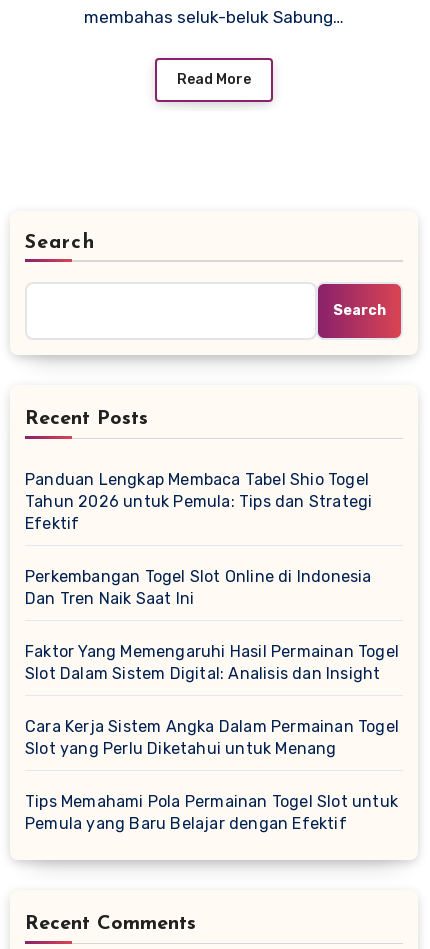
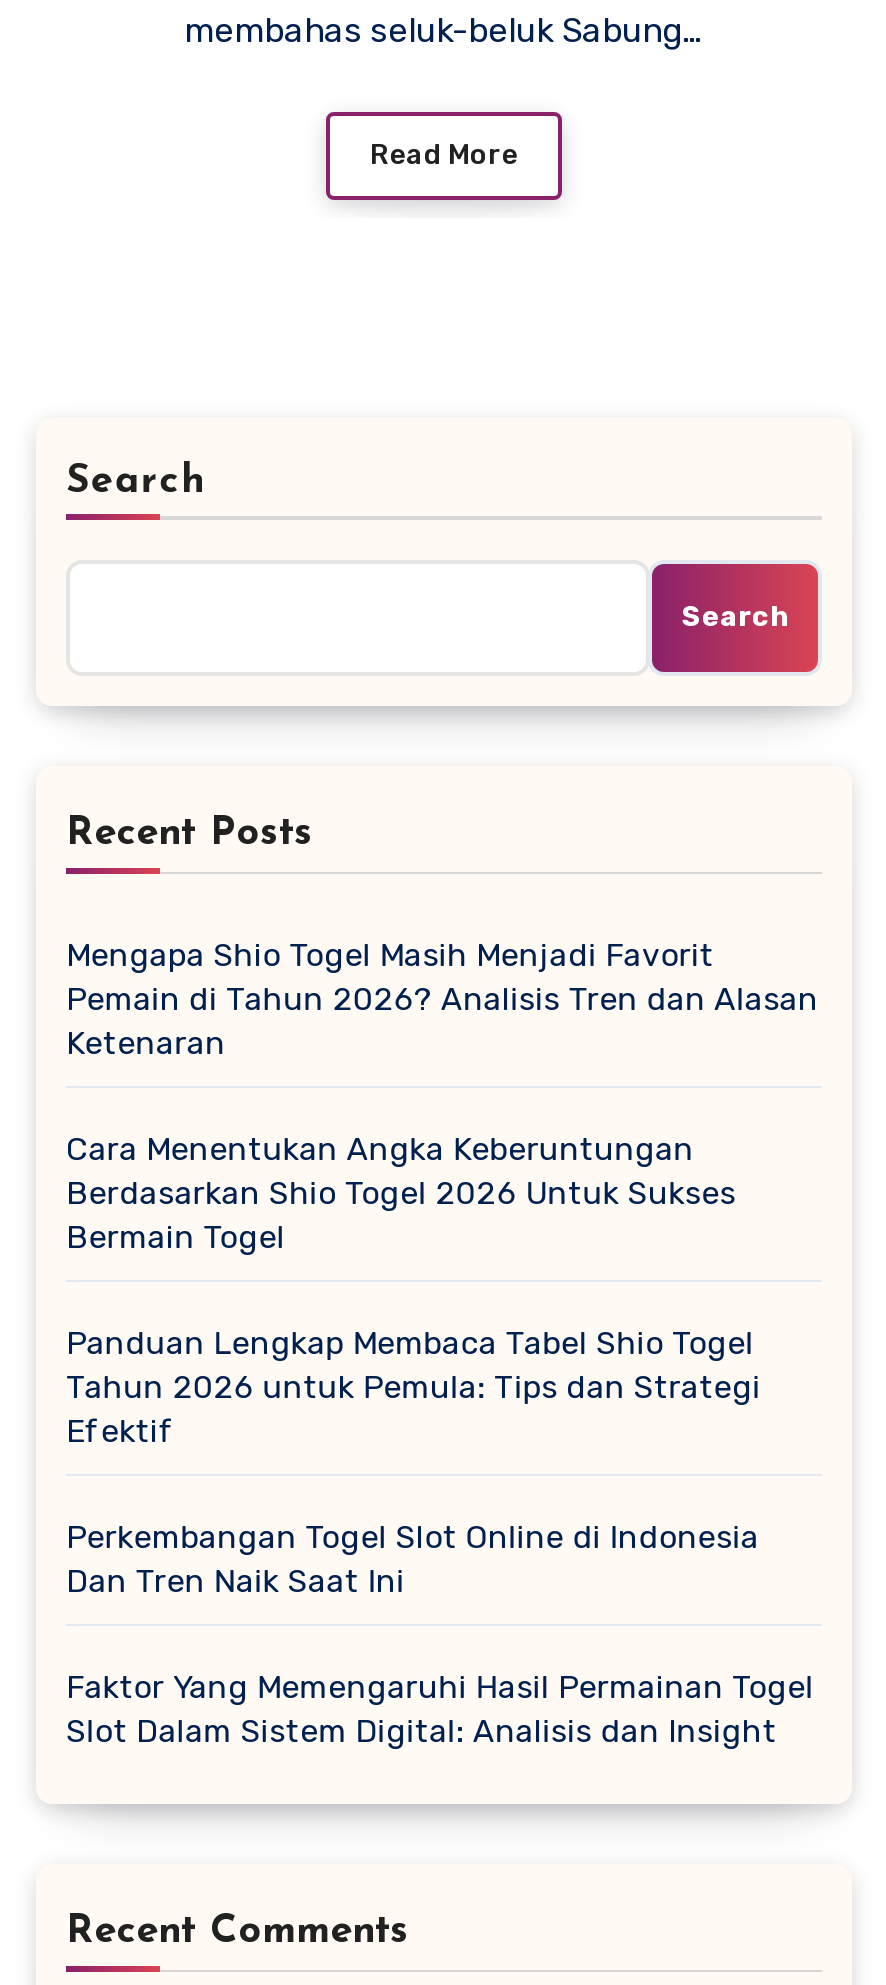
none -> [66,937,818,1257] Mengapa Shio Togel Masih Menjadi Favorit | Pemain di Tahun 2026? Analisis Tren dan Alasan | Ketenaran | Cara Menentukan Angka Keberuntungan | Berdasarkan Shio Togel 2026 Untuk Sukses | Bermain Togel
moved [25,470,399,683] -> [66,1325,814,1751]: Panduan Lengkap Membaca Tabel Shio Togel | Tahun 2026 untuk Pemula: Tips dan Strategi | Efektif | Perkembangan Togel Slot Online di Indonesia | Dan Tren Naik Saat Ini | Faktor Yang Memengaruhi Hasil Permainan Togel | Slot Dalam Sistem Digital: Analisis dan Insight
[25,717,399,833] Cara Kerja Sistem Angka Dalam Permainan Togel | Slot yang Perlu Diketahui untuk Menang | Tips Memahami Pola Permainan Togel Slot untuk | Pemula yang Baru Belajar dengan Efektif -> none

